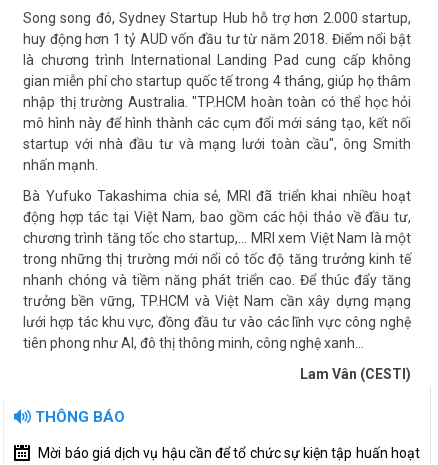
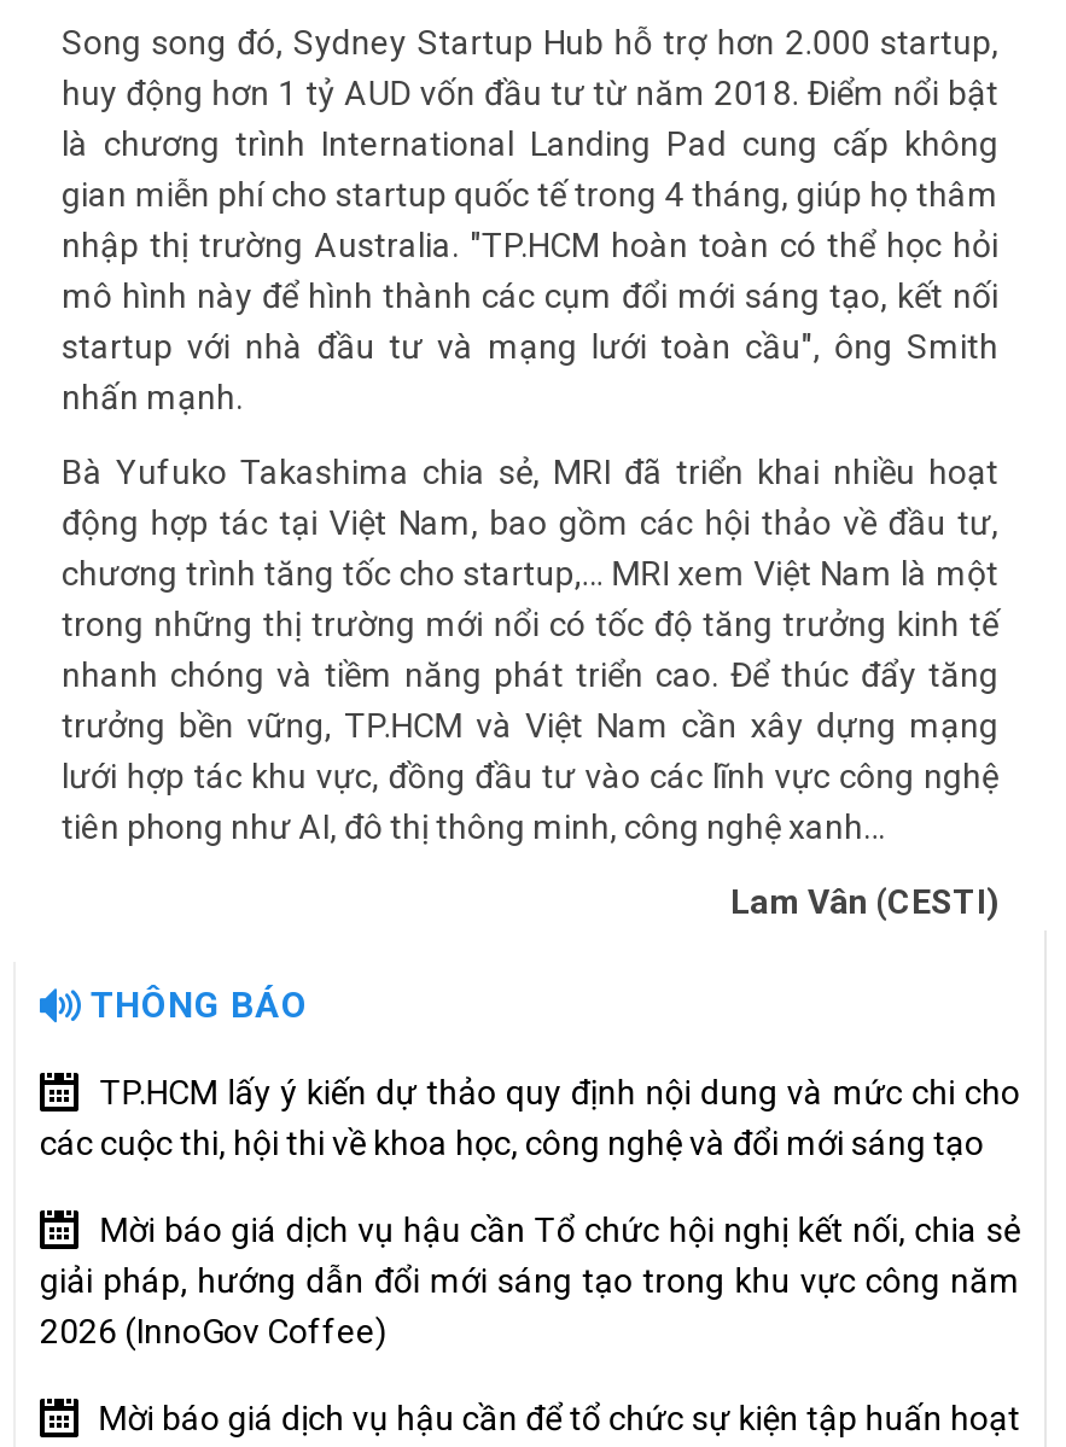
none -> [40,1072,1020,1350] TP.HCM lấy ý kiến dự thảo quy định nội dung và mức chi cho | các cuộc thi, hội thi về khoa học, công nghệ và đổi mới sáng tạo | Mời báo giá dịch vụ hậu cần Tổ chức hội nghị kết nối, chia sẻ | giải pháp, hướng dẫn đổi mới sáng tạo trong khu vực công năm | 2026 (InnoGov Coffee)

